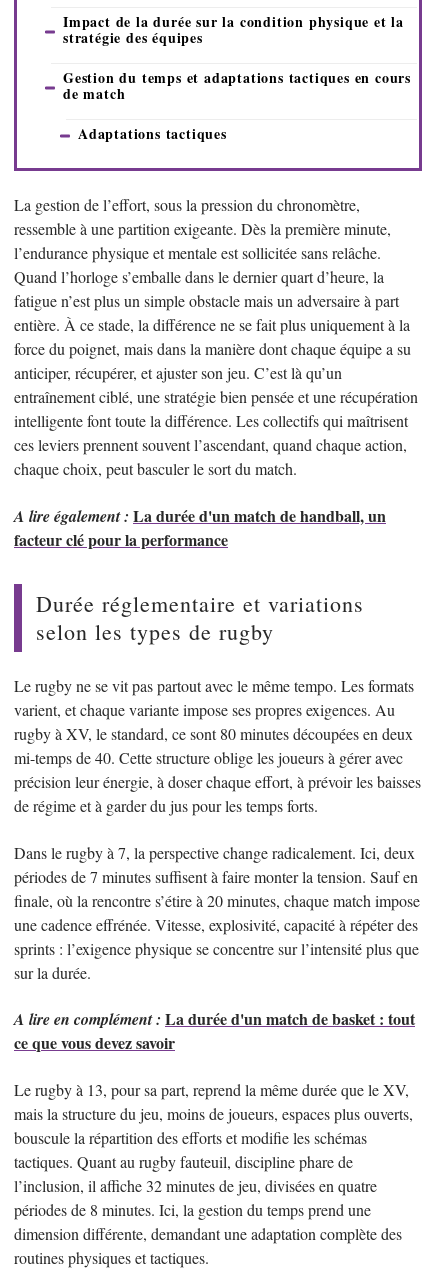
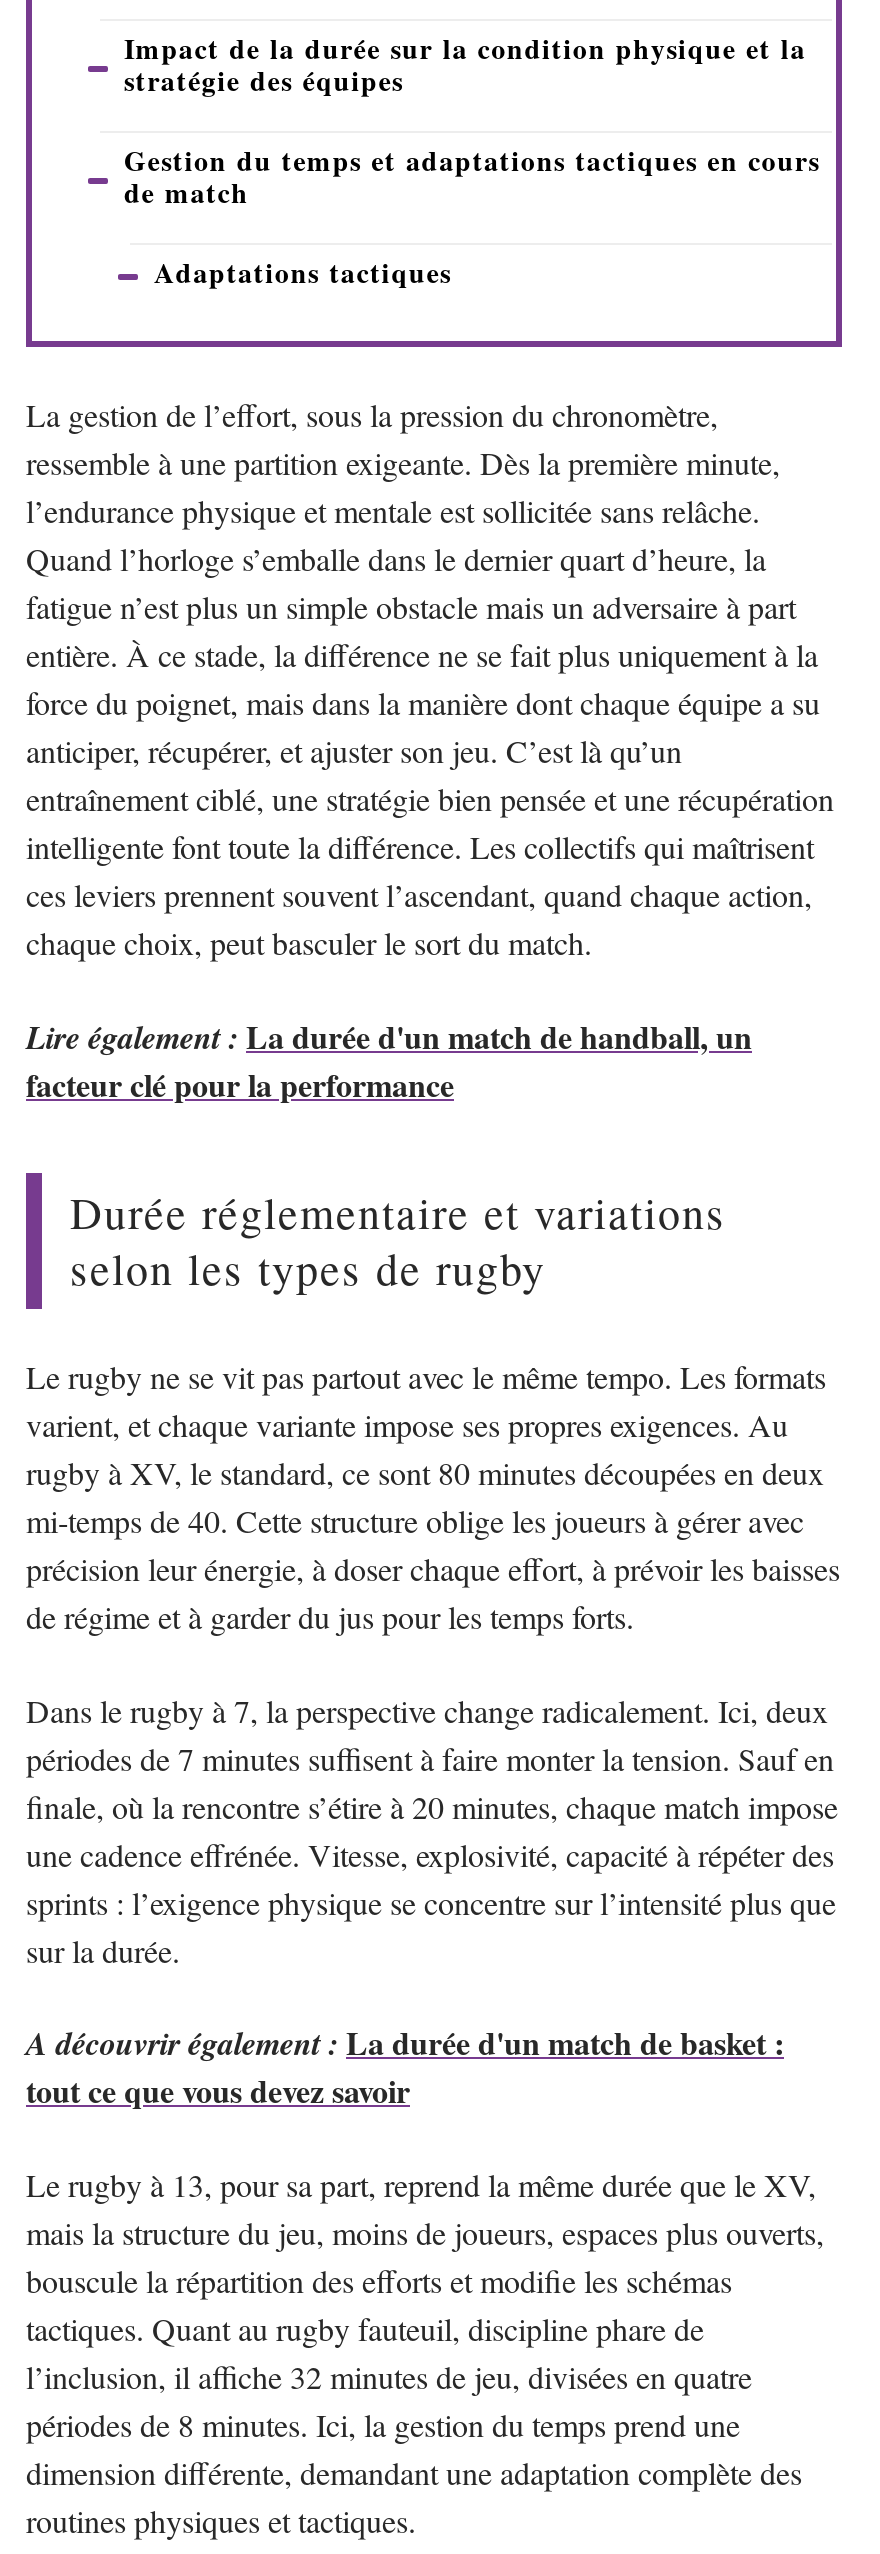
[14,503,386,526] A lire également : La durée d'un match de handball, un -> [26,1012,752,1058] Lire également : La durée d'un match de handball, un
[14,1007,415,1054] A lire en complément : La durée d'un match de basket : tout | ce que vous devez savoir -> [26,2019,784,2113] A découvrir également : La durée d'un match de basket : | tout ce que vous devez savoir

